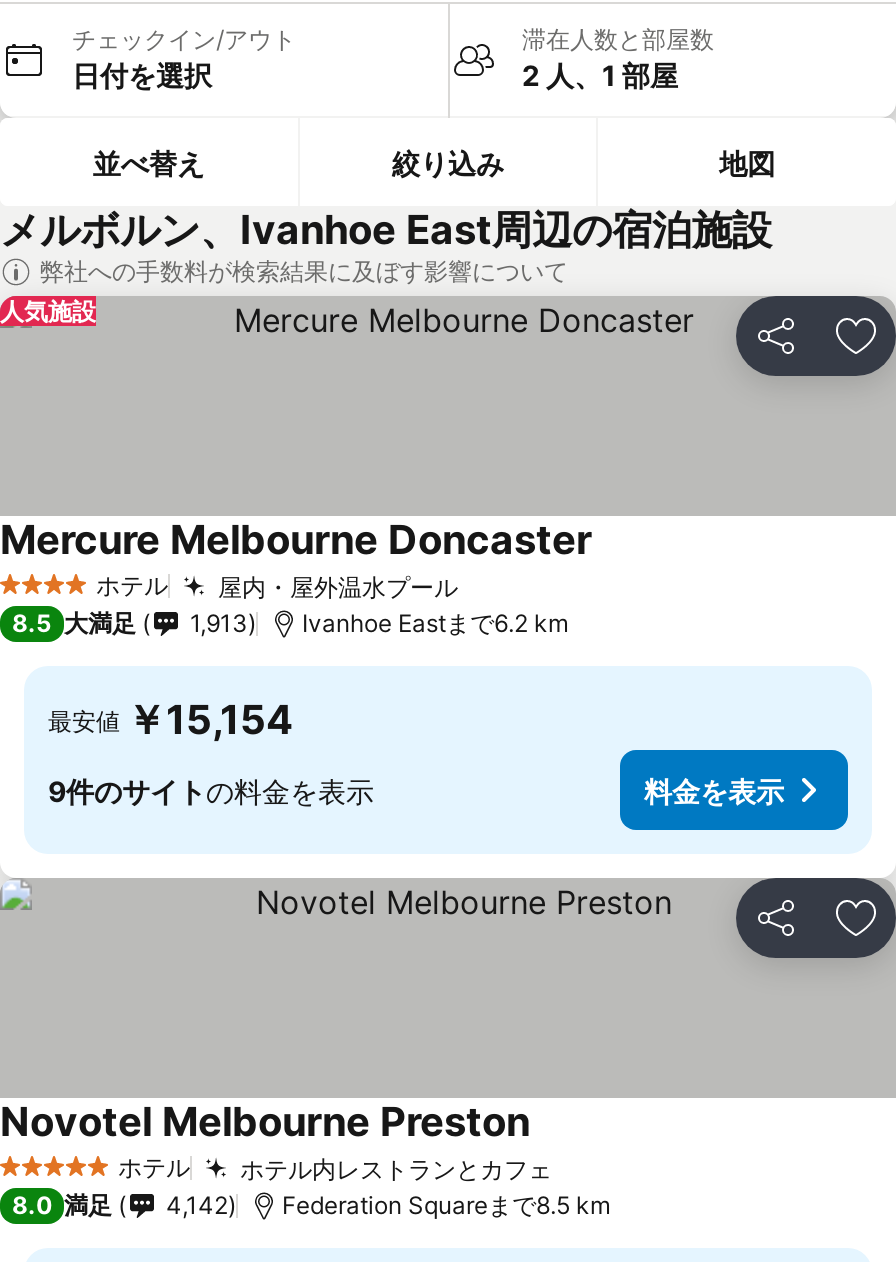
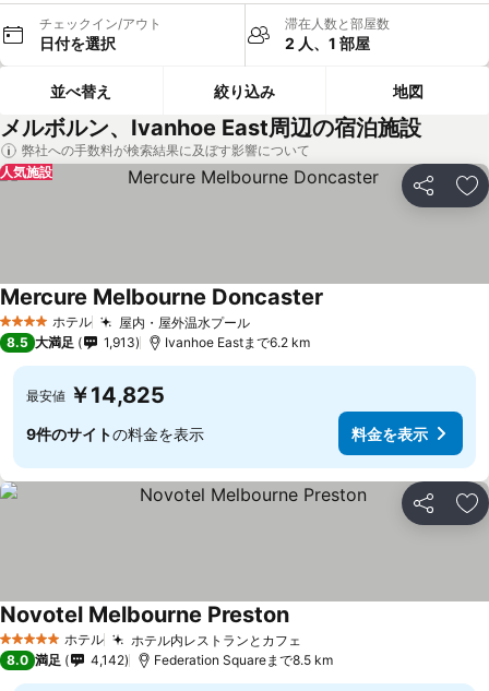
[48,696,294,744] 最安値 ￥15,154 -> [26,382,165,408] 最安値 ￥14,825

